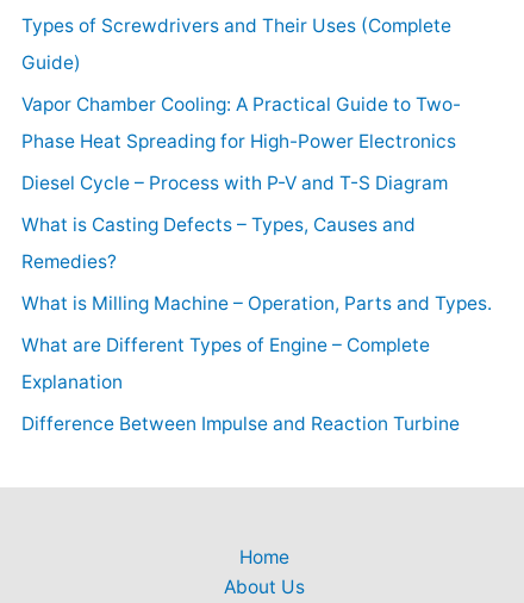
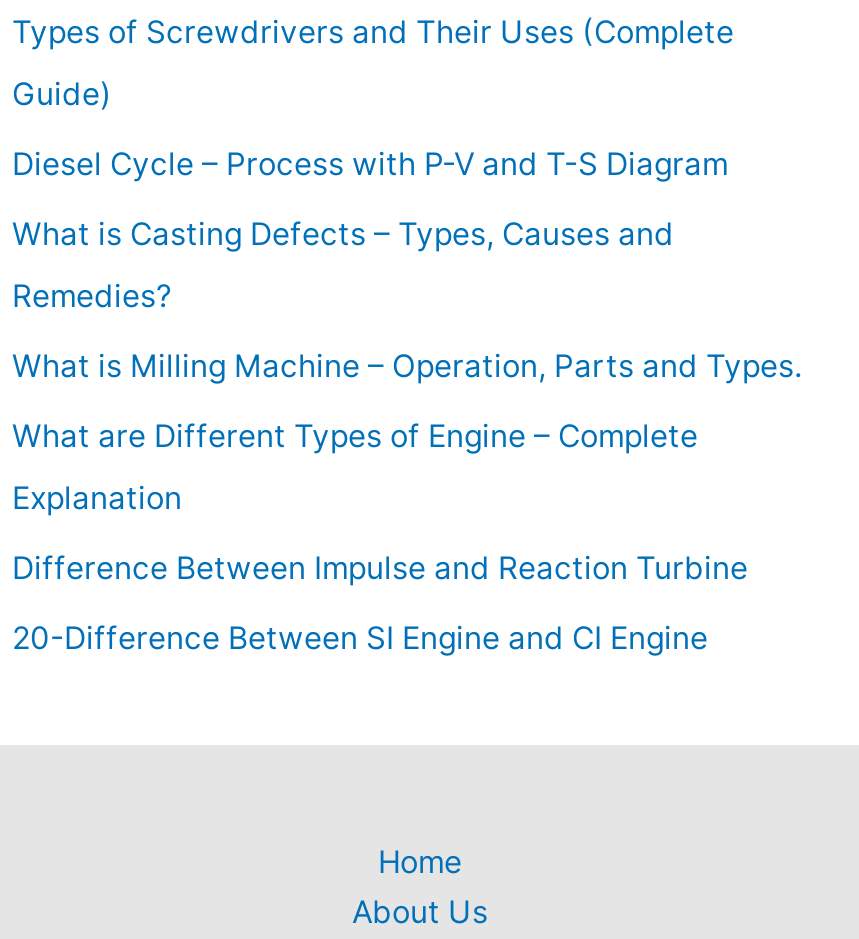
[21,93,461,153] Vapor Chamber Cooling: A Practical Guide to Two- | Phase Heat Spreading for High-Power Electronics -> none
moved [21,172,492,435] -> [12,146,802,587]: Diesel Cycle – Process with P-V and T-S Diagram | What is Casting Defects – Types, Causes and | Remedies? | What is Milling Machine – Operation, Parts and Types. | What are Different Types of Engine – Complete | Explanation | Difference Between Impulse and Reaction Turbine
none -> [12,618,708,656] 20-Difference Between SI Engine and CI Engine

